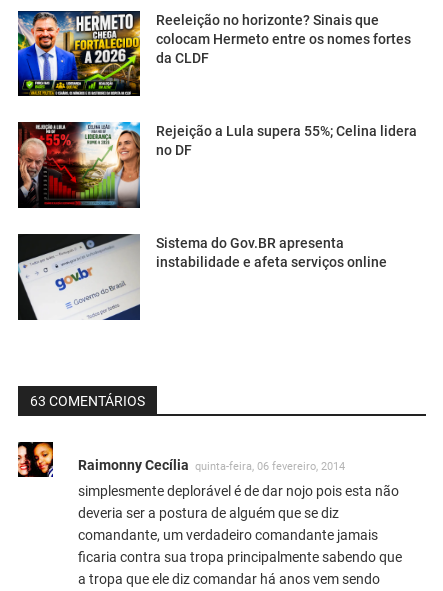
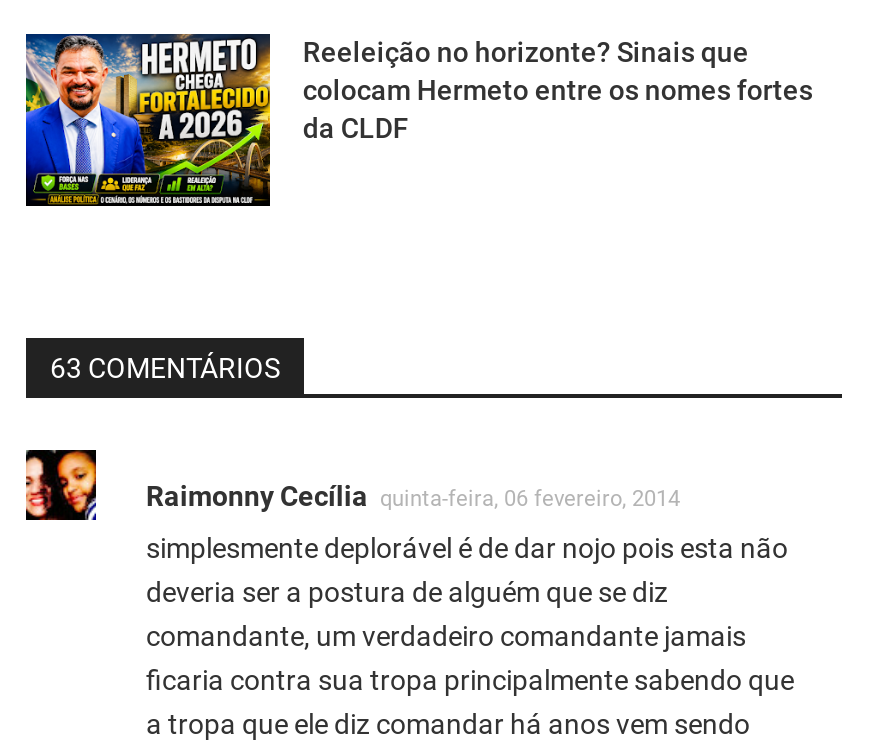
[17,121,417,209] [image] | Rejeição a Lula supera 55%; Celina lidera | no DF -> none
[17,233,387,320] [image] | Sistema do Gov.BR apresenta | instabilidade e afeta serviços online -> none

